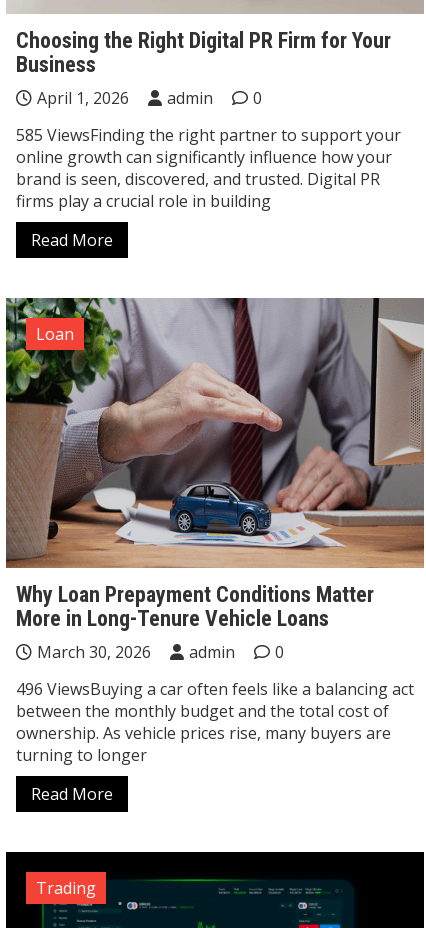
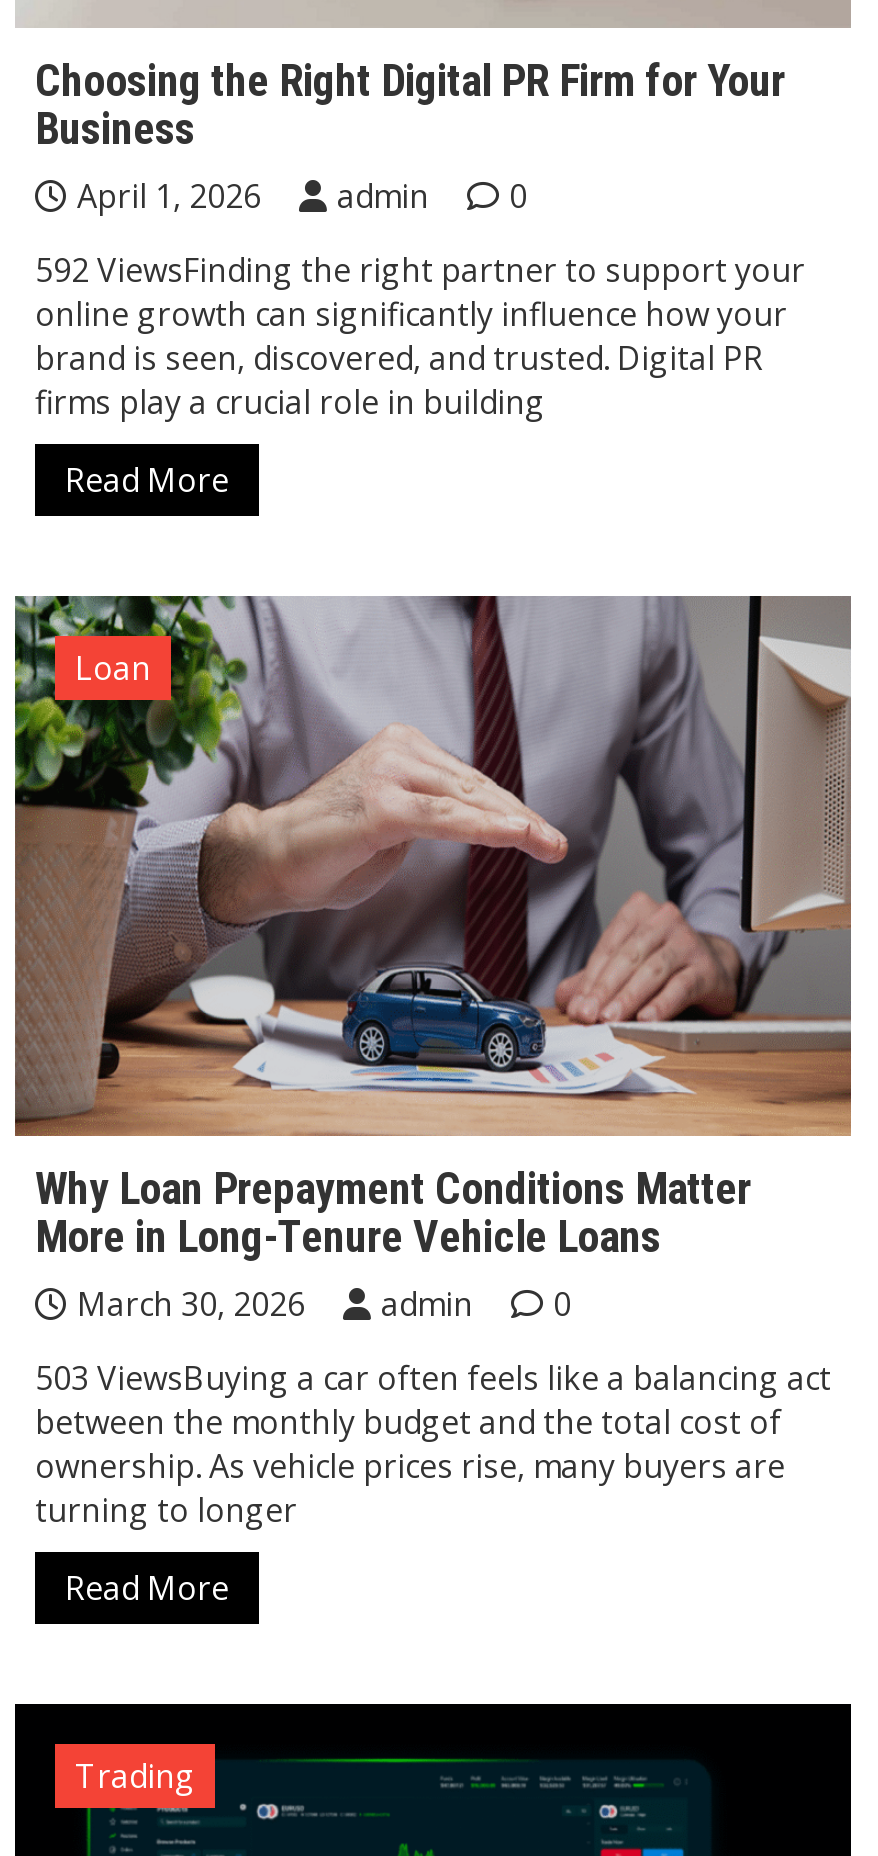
[16,124,401,146] 585 ViewsFinding the right partner to support your -> [35,247,805,291] 592 ViewsFinding the right partner to support your
[16,678,414,700] 496 ViewsBuying a car often feels like a balancing act -> [35,1356,831,1400] 503 ViewsBuying a car often feels like a balancing act

